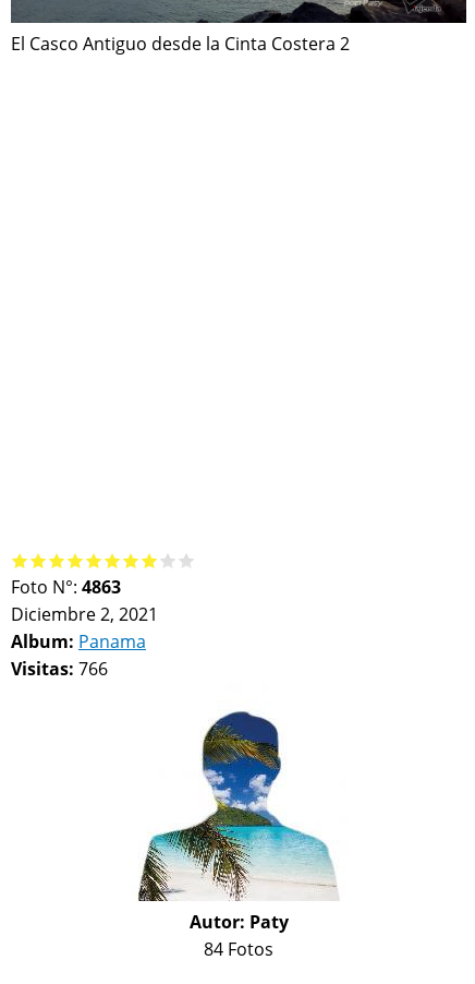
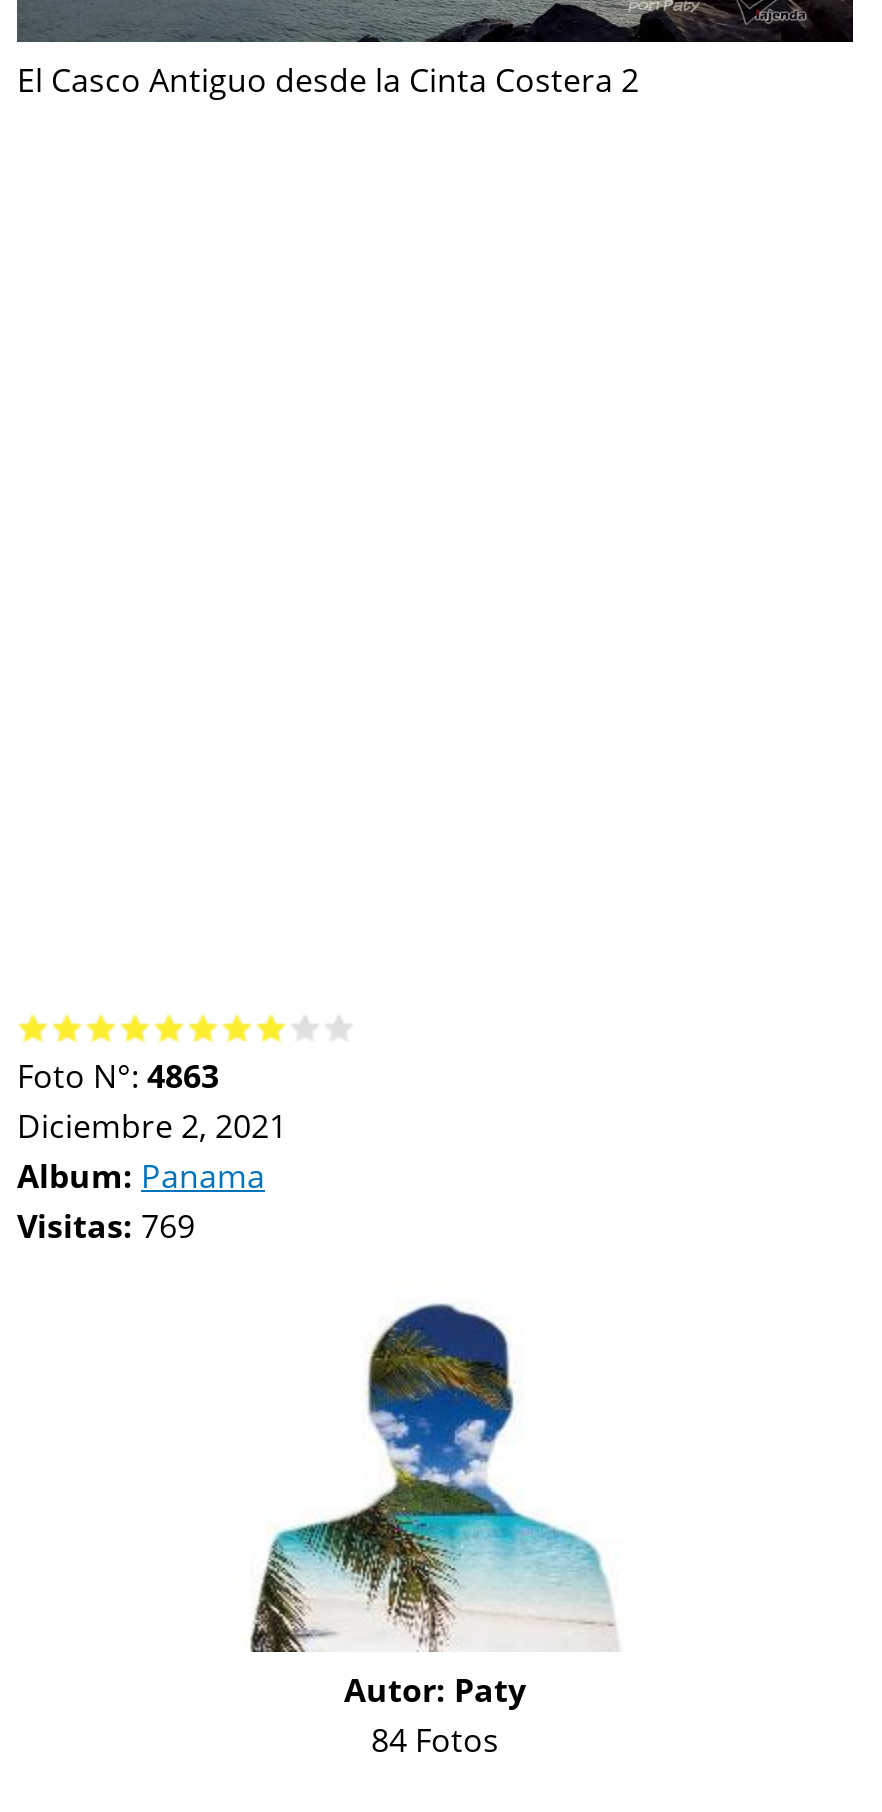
[11,657,108,681] Visitas: 766 -> [17,1205,195,1249] Visitas: 769

